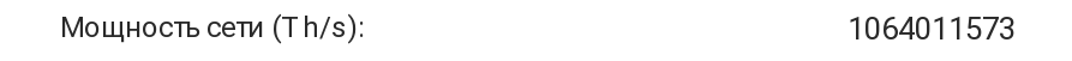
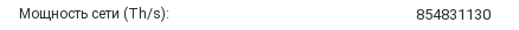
[848,10,1016,46] 1064011573 -> [416,6,491,23] 854831130

